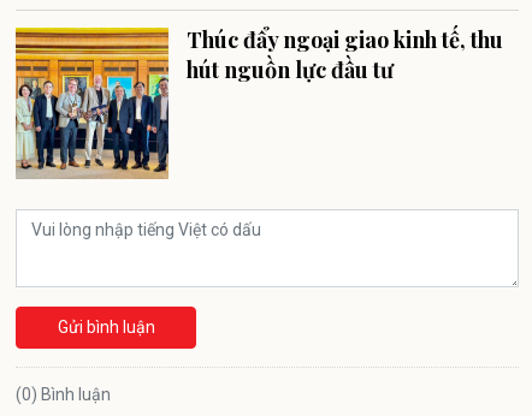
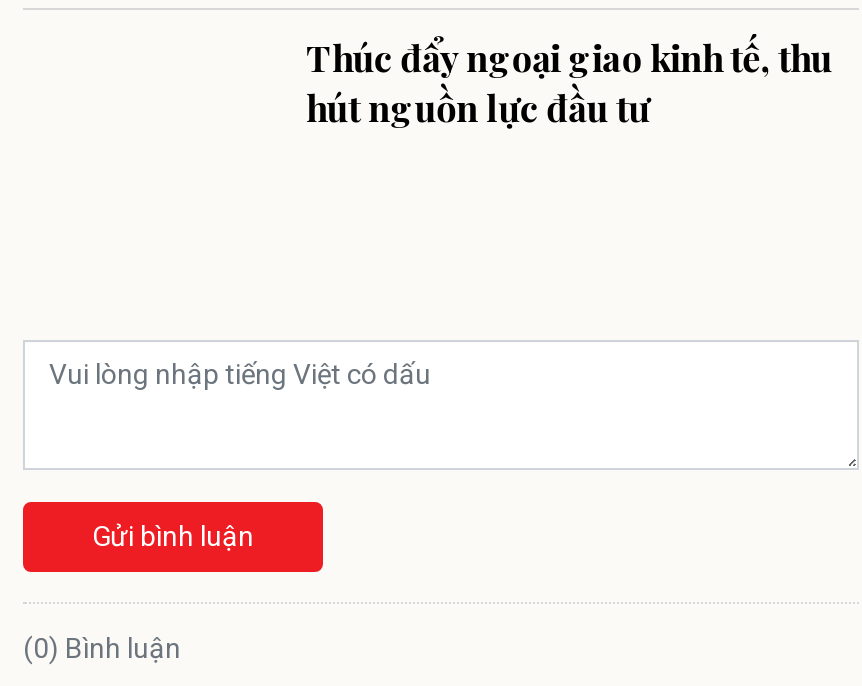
[14,26,170,180] [image] -> none

